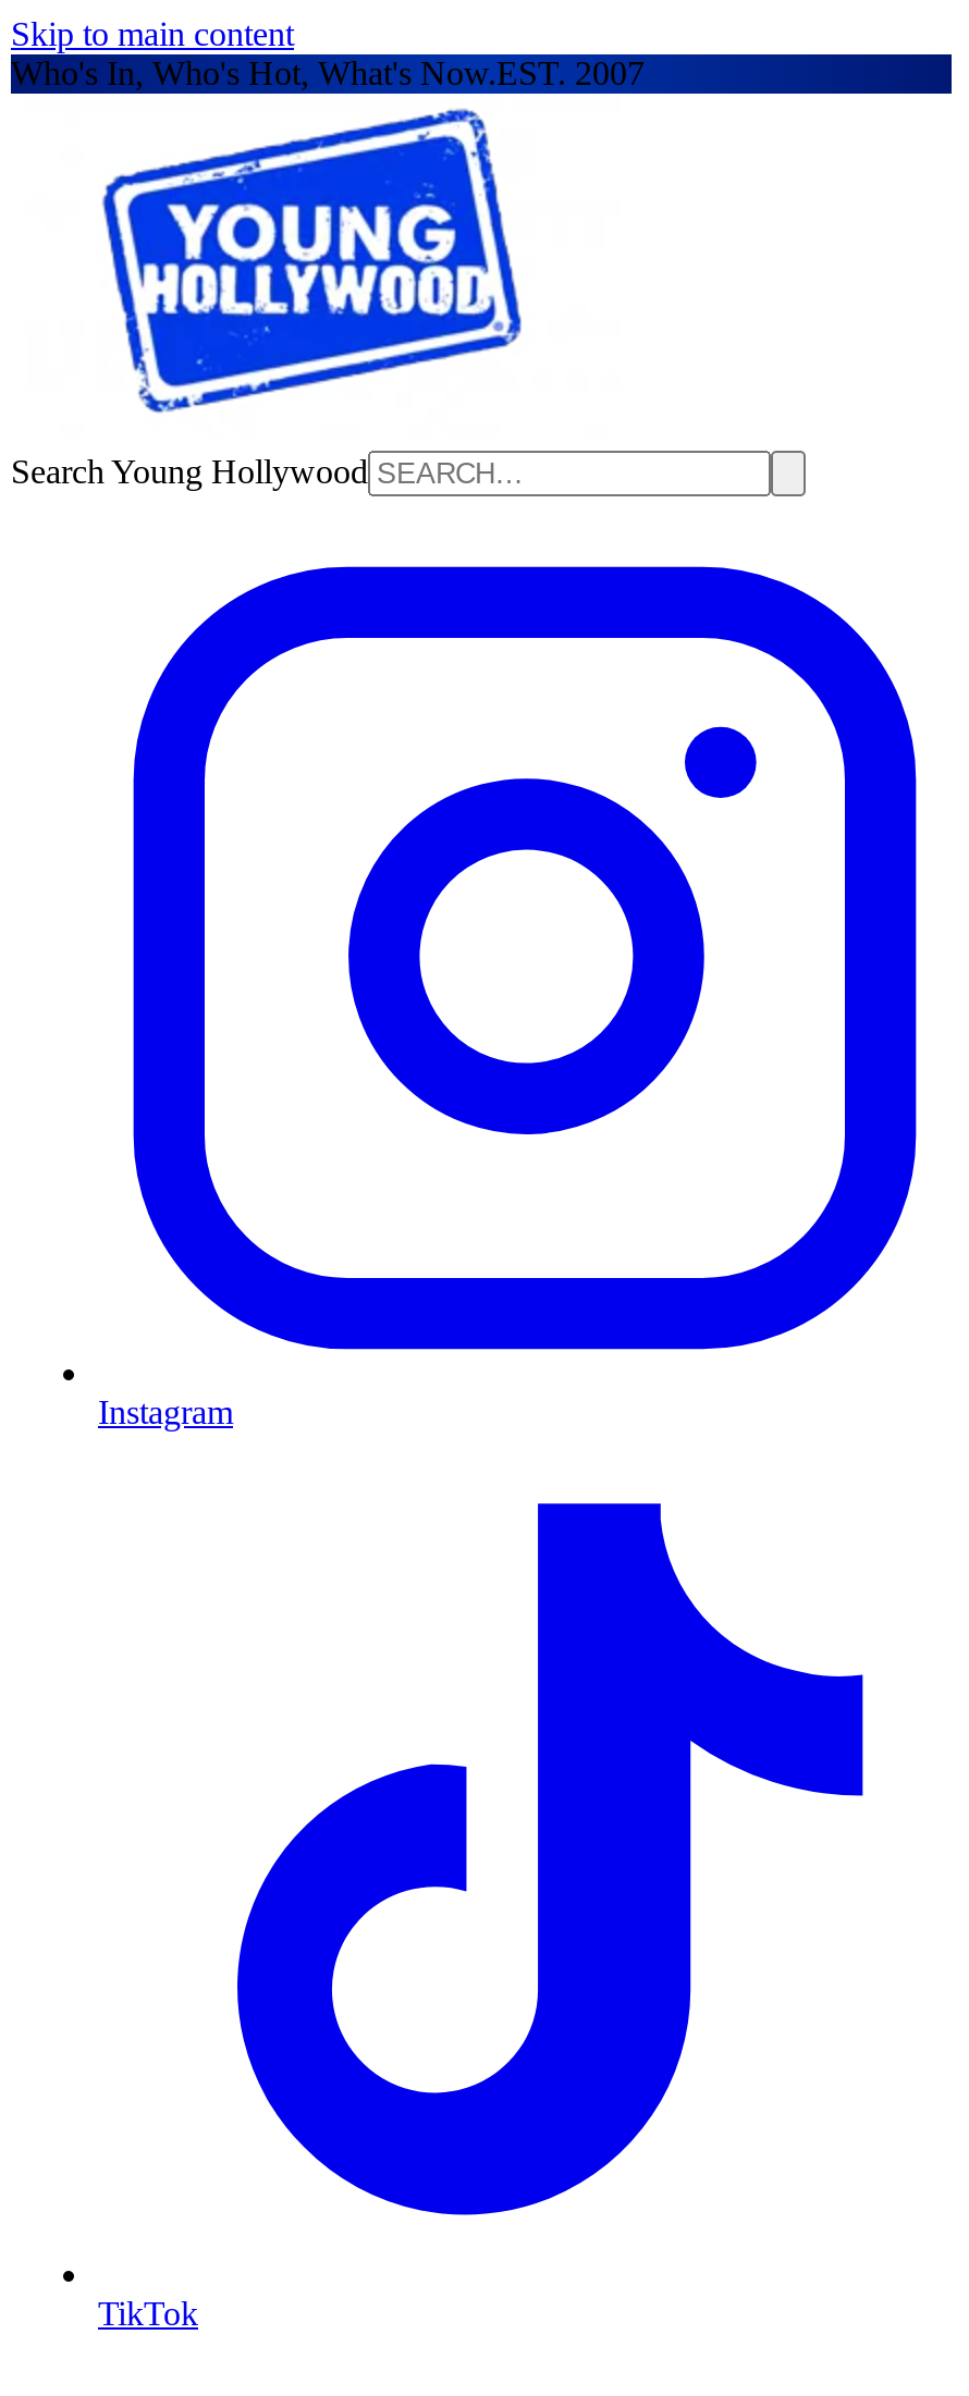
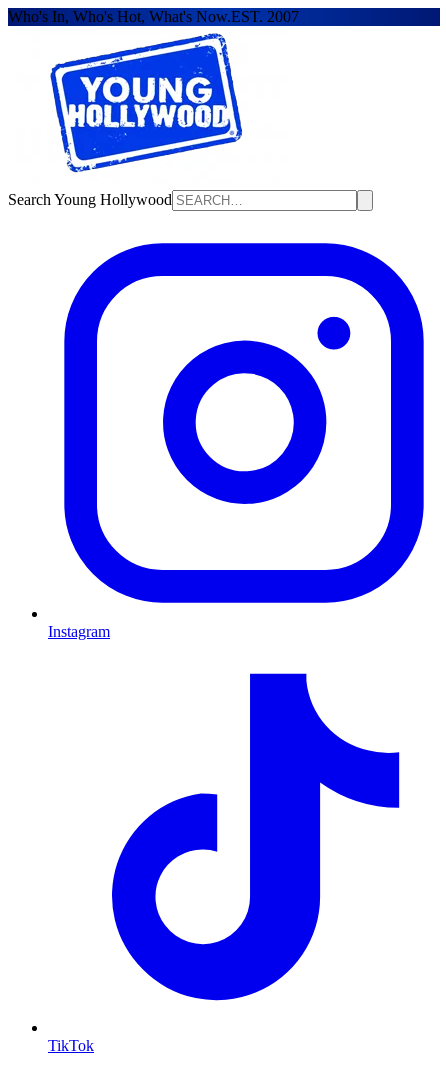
[11,15,294,52] Skip to main content -> none

